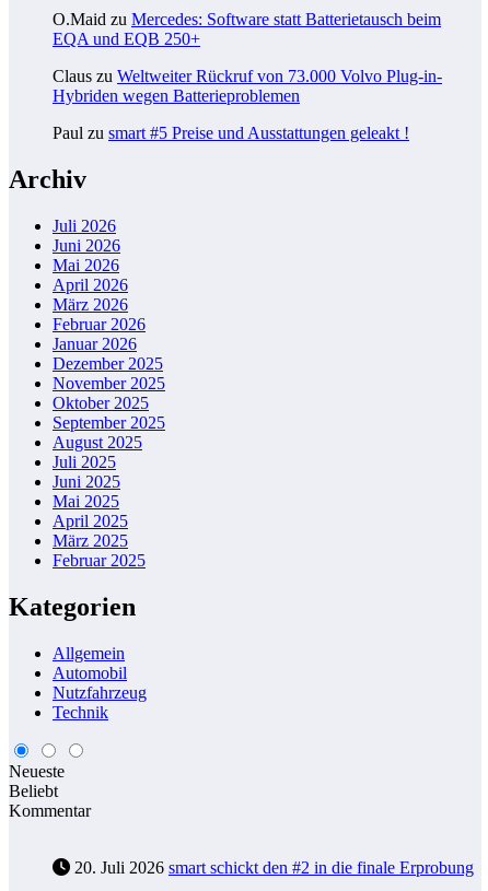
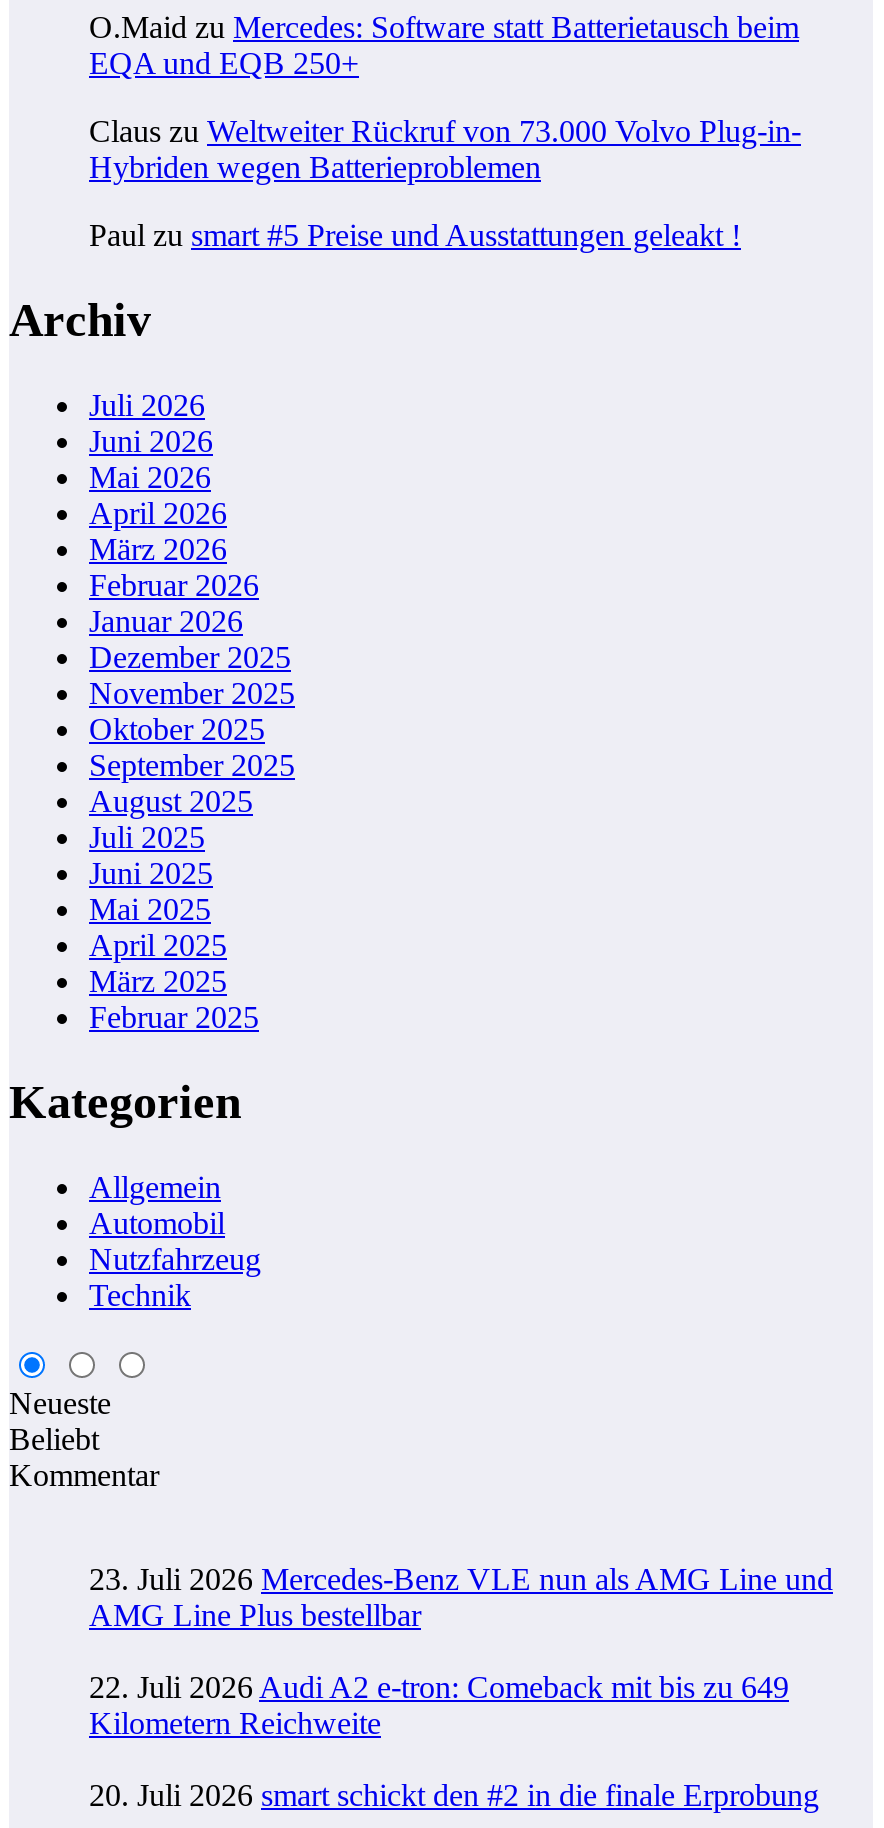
none -> [89,1561,833,1739] 23. Juli 2026 Mercedes-Benz VLE nun als AMG Line und | AMG Line Plus bestellbar | 22. Juli 2026 Audi A2 e-tron: Comeback mit bis zu 649 | Kilometern Reichweite

